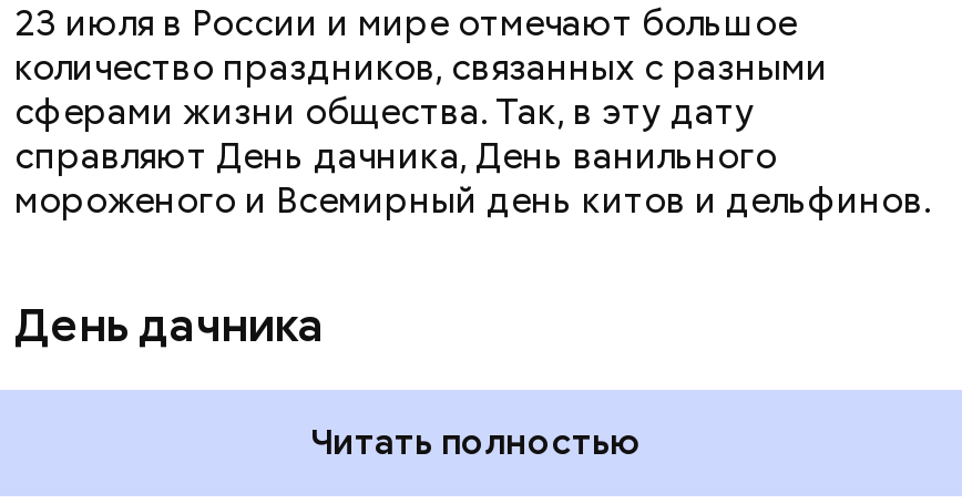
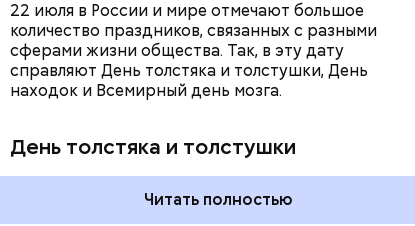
[14,0,797,47] 23 июля в России и мире отмечают большое -> [10,0,364,21] 22 июля в России и мире отмечают большое
[14,133,930,224] справляют День дачника, День ванильного | мороженого и Всемирный день китов и дельфинов. -> [10,60,368,101] справляют День толстяка и толстушки, День | находок и Всемирный день мозга.
[14,295,325,354] День дачника -> [10,133,296,160] День толстяка и толстушки

